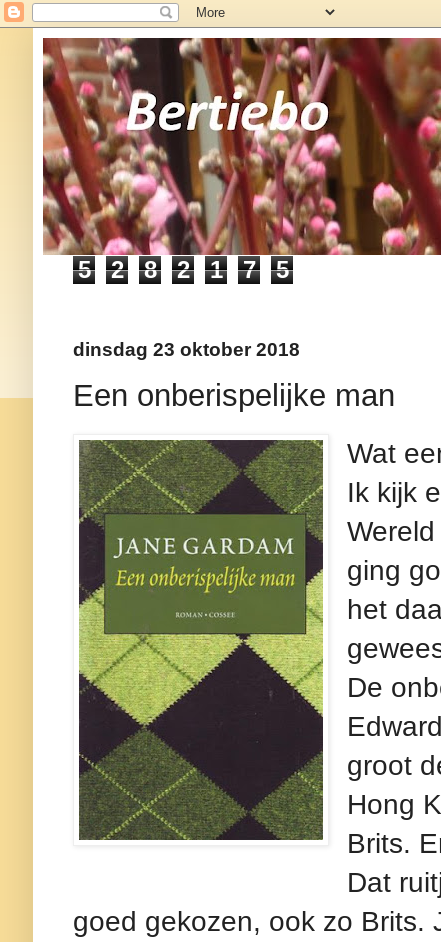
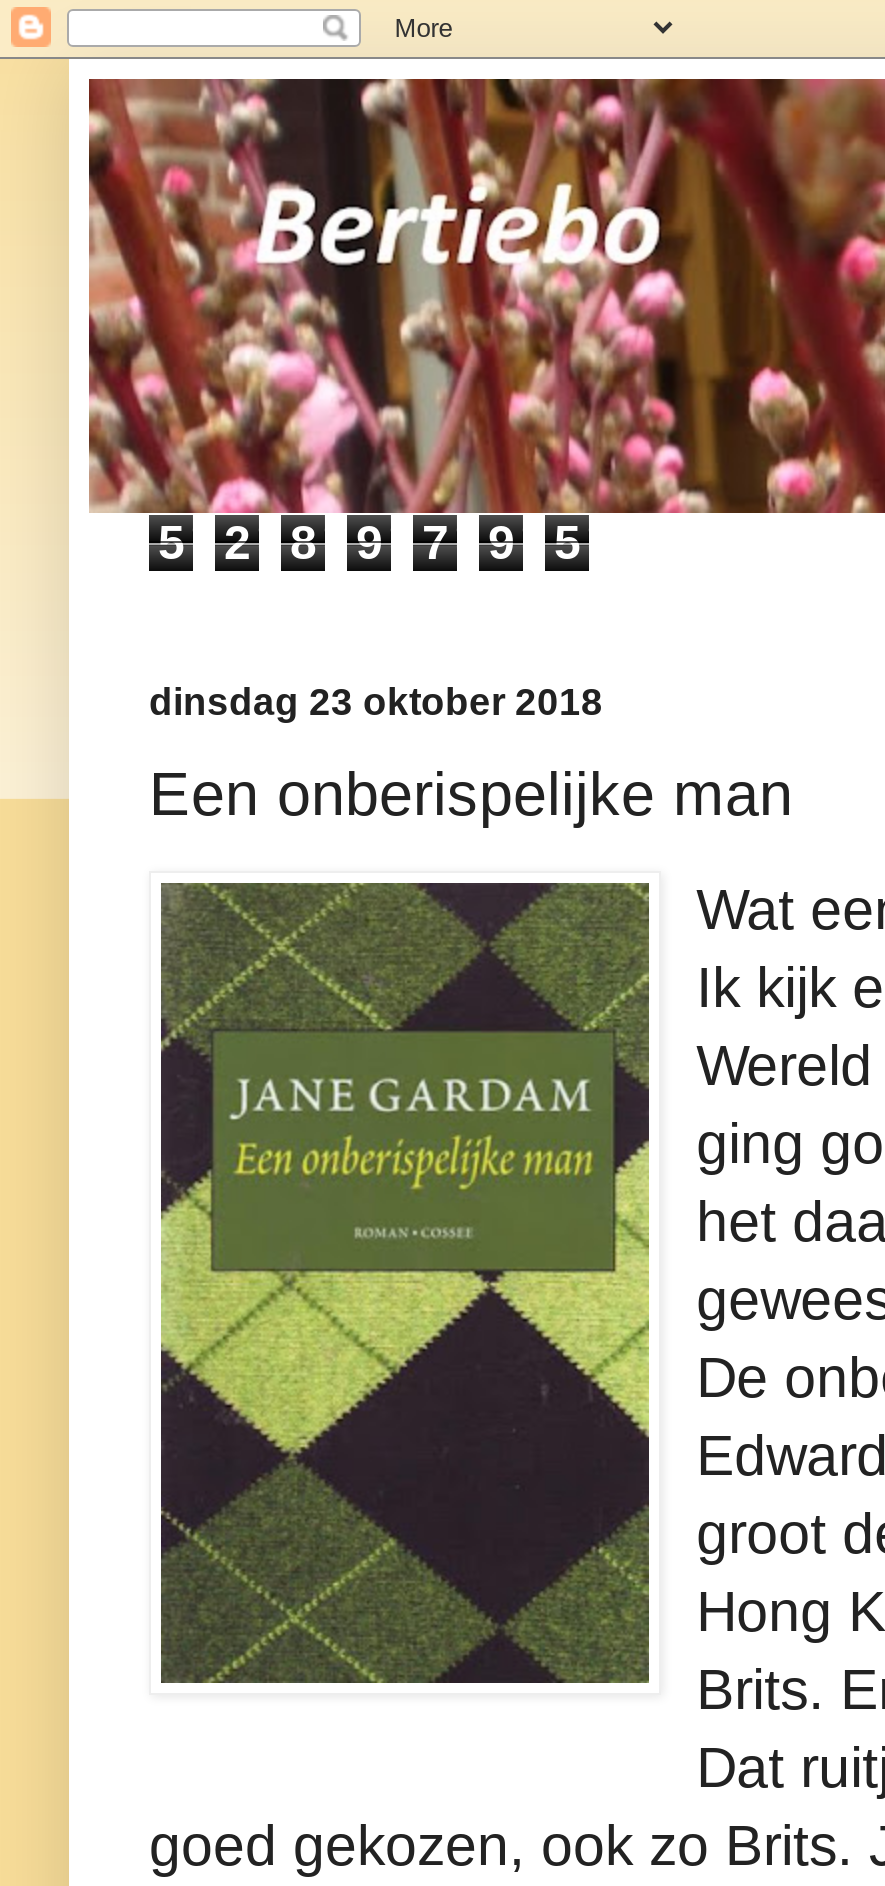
[176,256,222,283] 2 | 1 -> [356,515,382,569] 9
none -> [488,515,514,569] 9

